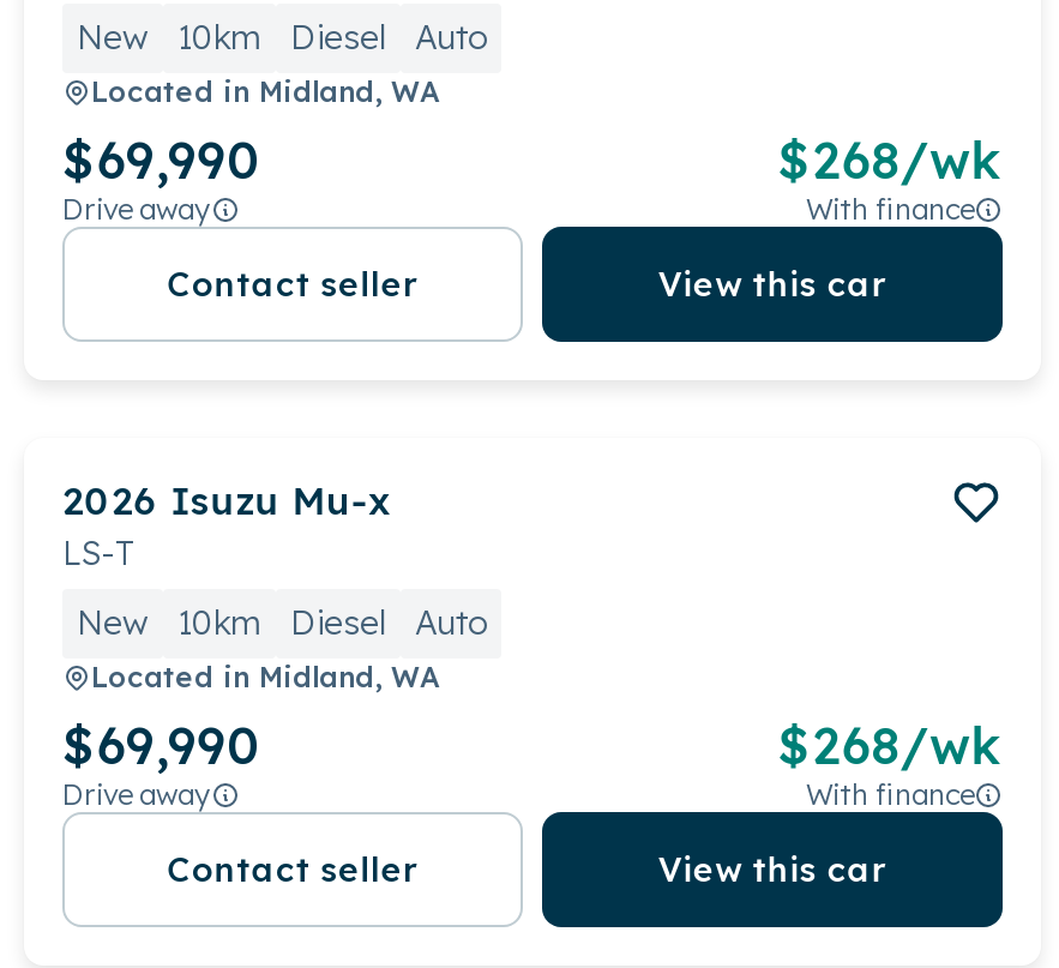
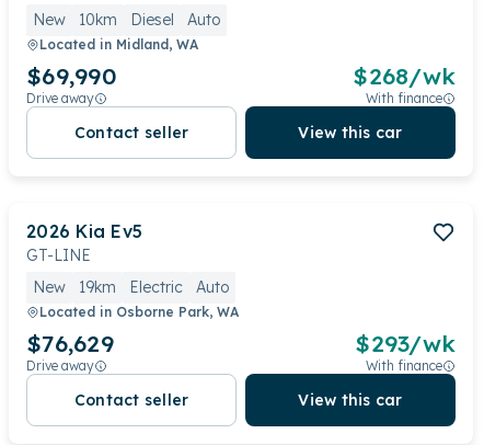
[62,476,390,575] 2026 Isuzu Mu-x | LS-T -> [26,220,142,265] 2026 Kia Ev5 | GT-LINE
[177,601,386,644] 10km | Diesel -> [79,277,183,297] 19km | Electric
[62,659,439,776] Located in Midland, WA | $69,990 -> [26,304,239,357] Located in Osborne Park, WA | $76,629
[778,714,1003,776] $268/wk -> [355,329,456,357] $293/wk

